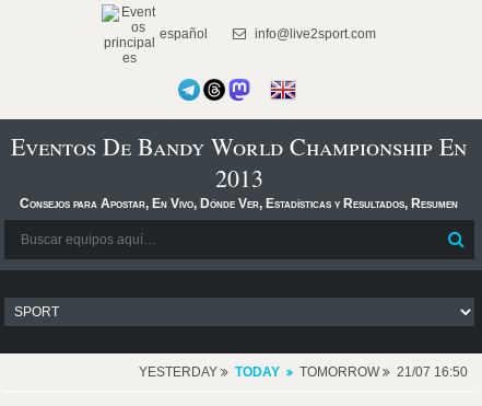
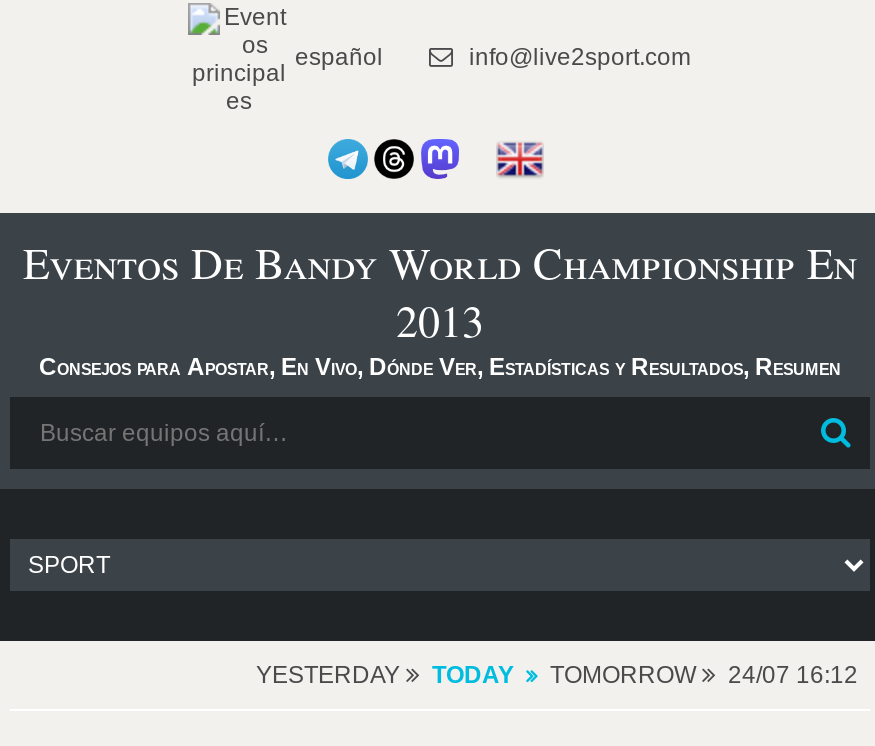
[139,364,468,380] YESTERDAY TODAY TOMORROW 21/07 16:50 -> [256,661,858,689] YESTERDAY TODAY TOMORROW 24/07 16:12

